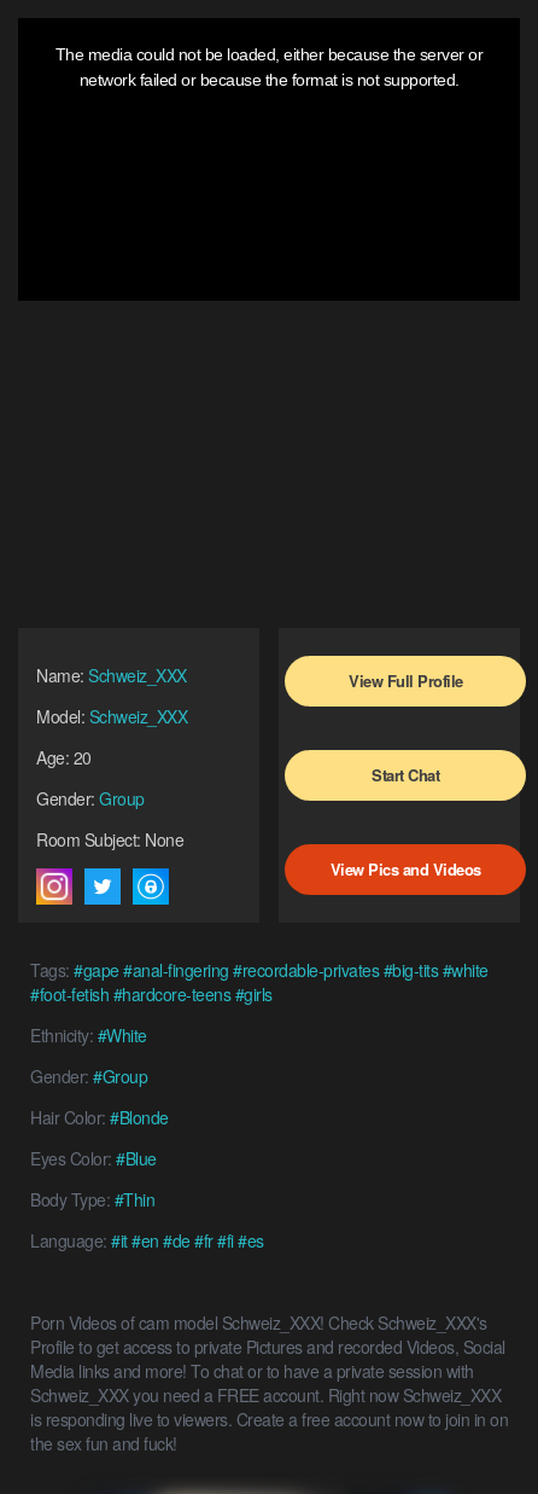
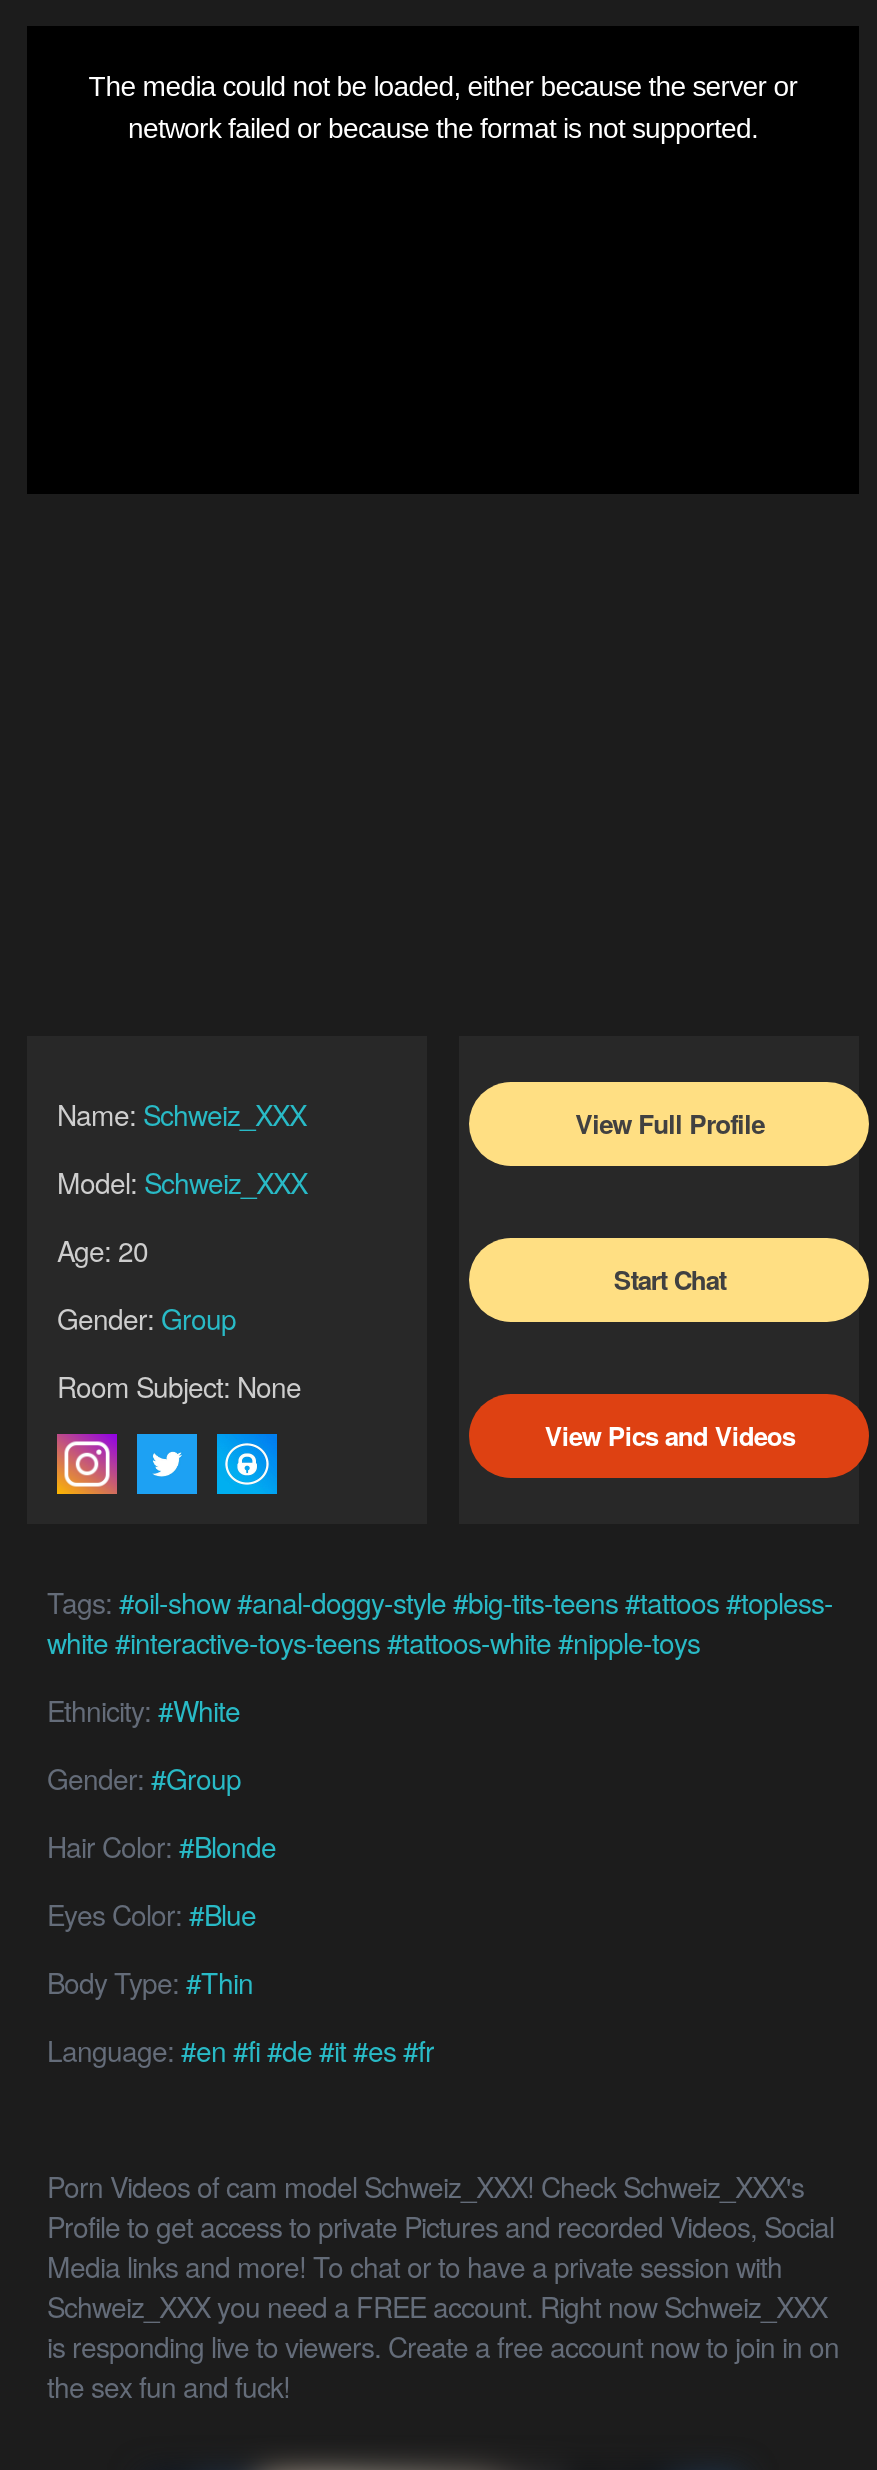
[30,958,488,1006] Tags: #gape #anal-fingering #recordable-privates #big-tits #white | #foot-fetish #hardcore-teens #girls -> [47,1582,833,1662] Tags: #oil-show #anal-doggy-style #big-tits-teens #tattoos #topless- | white #interactive-toys-teens #tattoos-white #nipple-toys
[30,1228,264,1252] Language: #it #en #de #fr #fi #es -> [47,2030,434,2070] Language: #en #fi #de #it #es #fr

